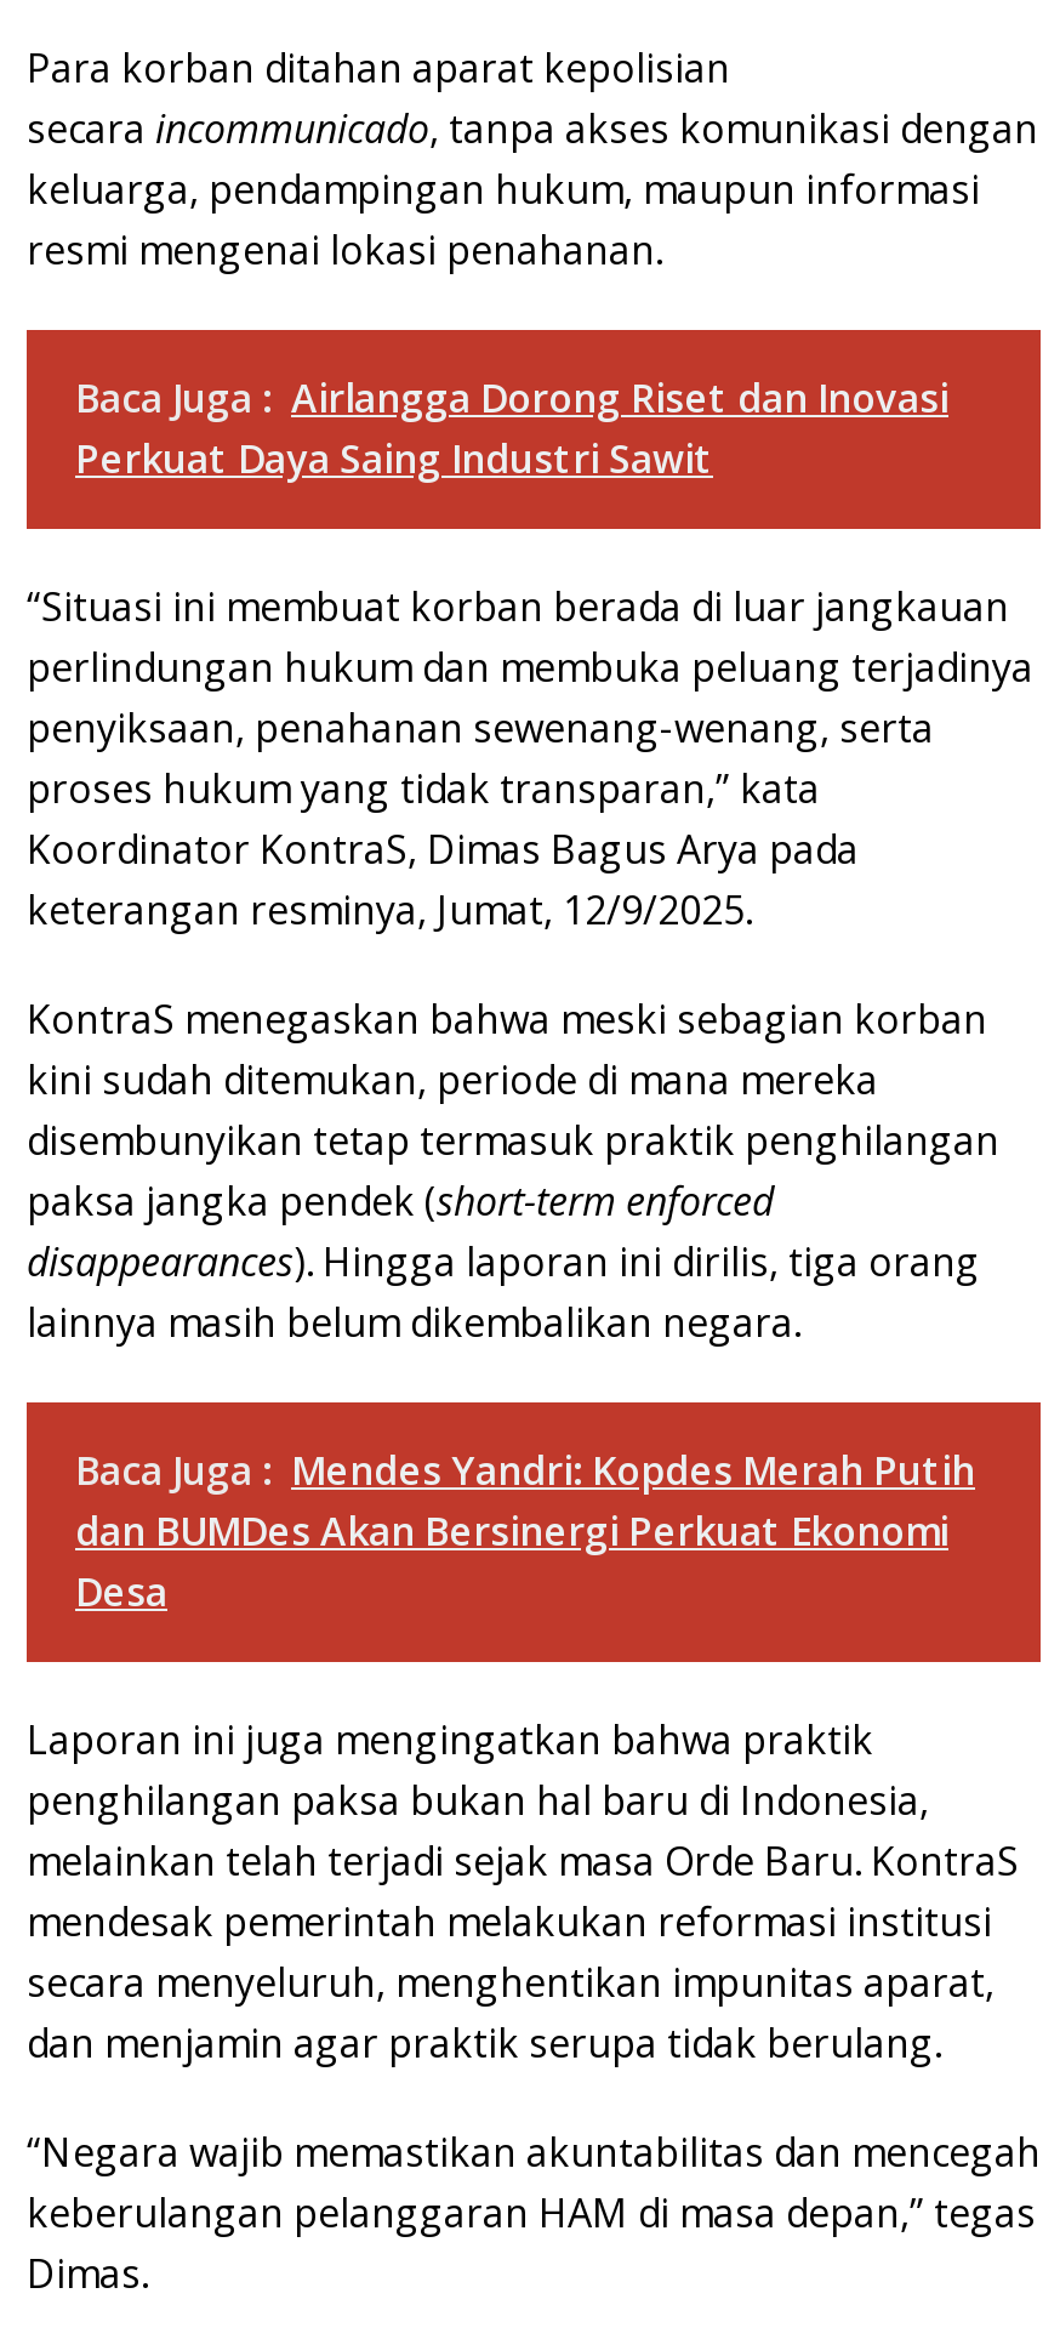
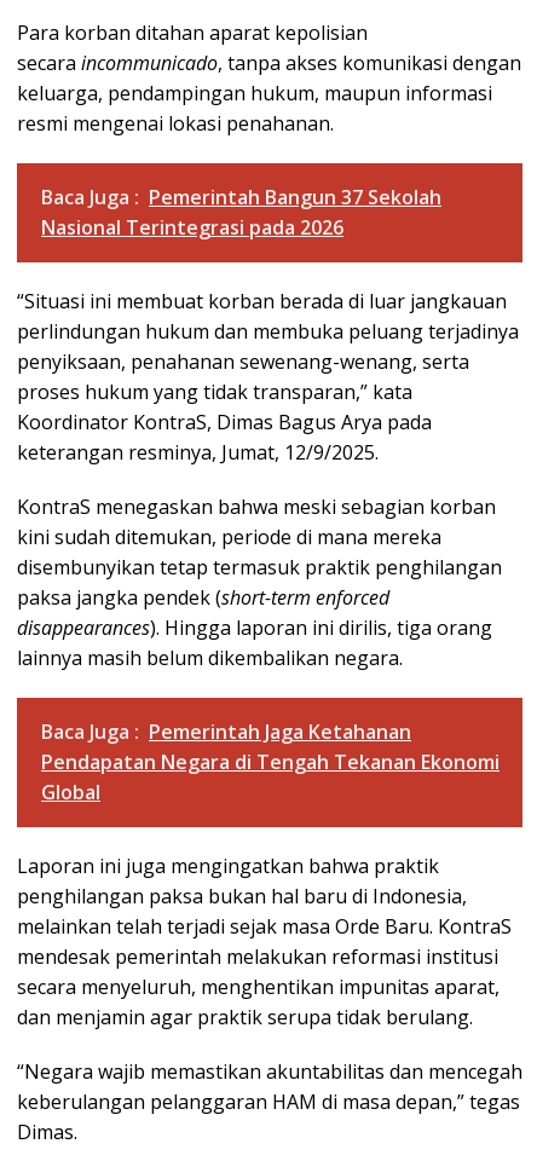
[75,371,948,485] Baca Juga : Airlangga Dorong Riset dan Inovasi | Perkuat Daya Saing Industri Sawit -> [41,184,441,241] Baca Juga : Pemerintah Bangun 37 Sekolah | Nasional Terintegrasi pada 2026
[75,1443,975,1618] Baca Juga : Mendes Yandri: Kopdes Merah Putih | dan BUMDes Akan Bersinergi Perkuat Ekonomi | Desa -> [41,718,500,805] Baca Juga : Pemerintah Jaga Ketahanan | Pendapatan Negara di Tengah Tekanan Ekonomi | Global

